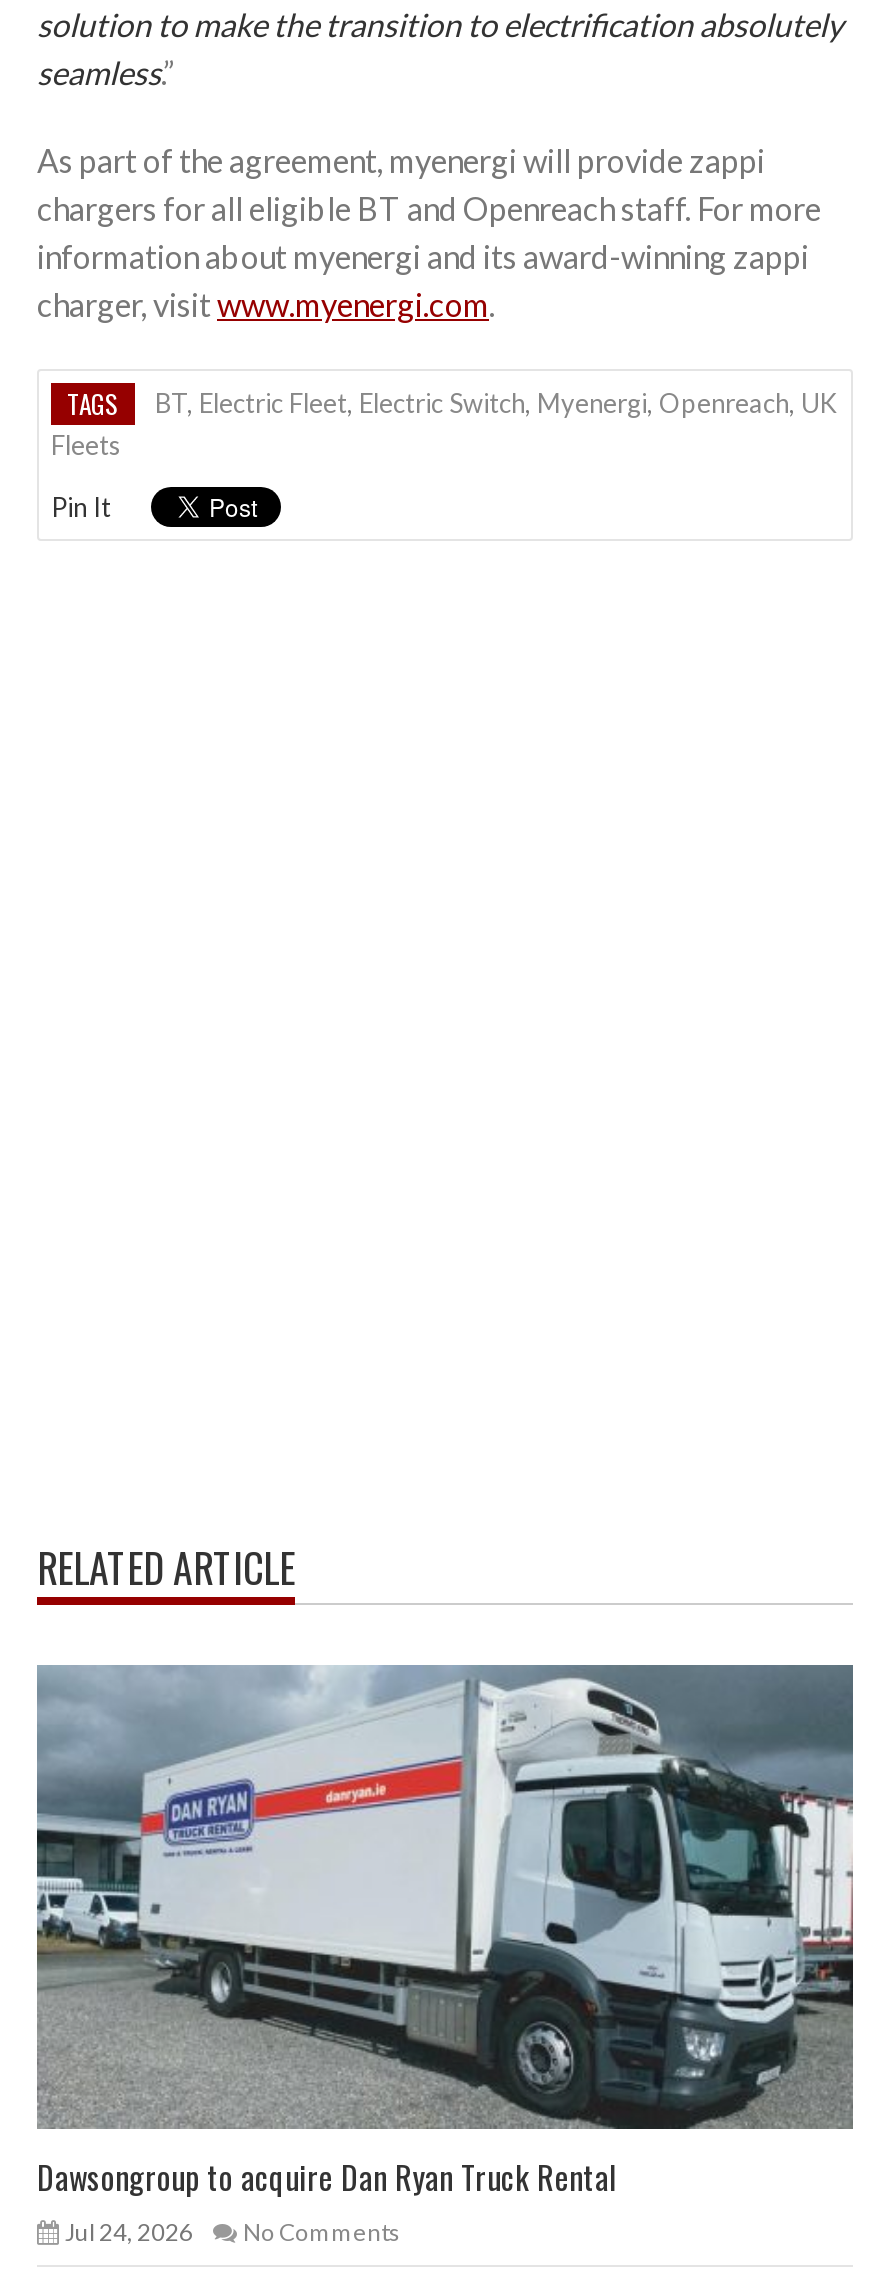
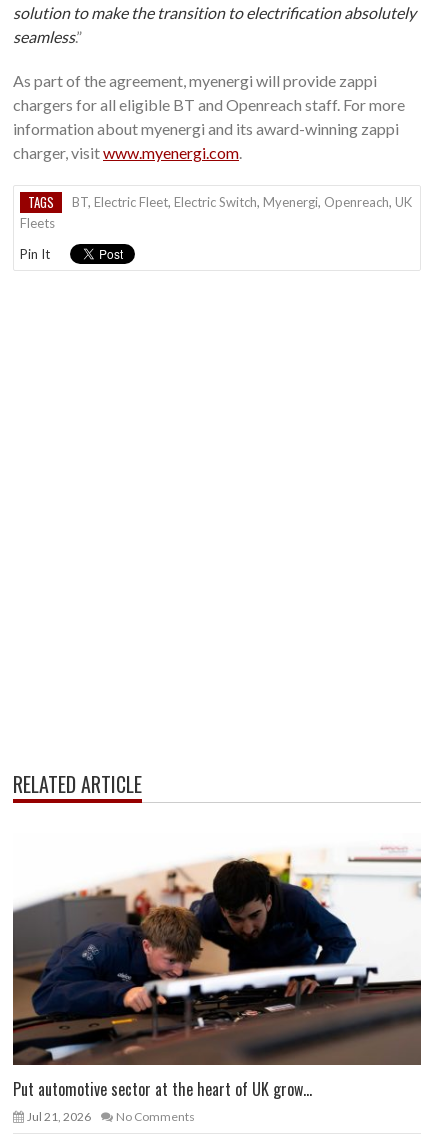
[35,1662,855,2248] [image] | Dawsongroup to acquire Dan Ryan Truck Rental | Jul 24, 2026 -> [13,833,421,1124] [image] | Put automotive sector at the heart of UK grow... | Jul 21, 2026

